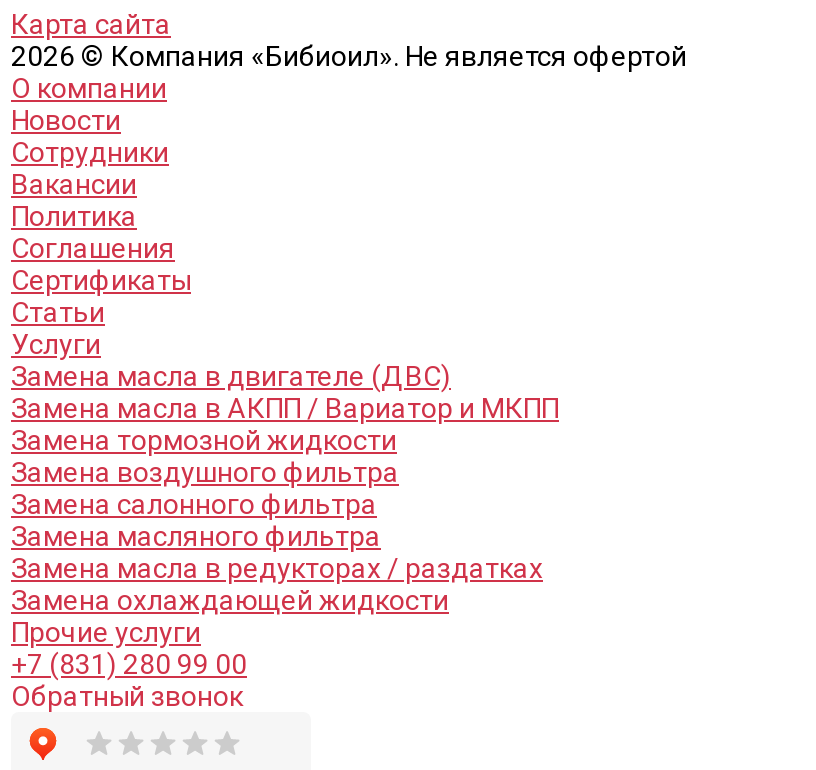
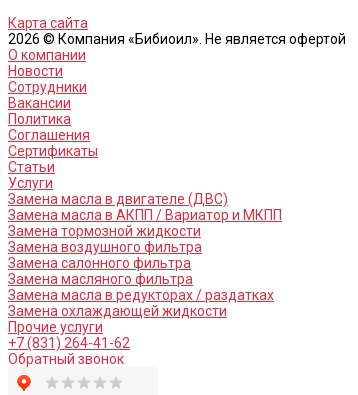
[11,649,247,681] +7 (831) 280 99 00 -> [8,335,130,351] +7 (831) 264-41-62

